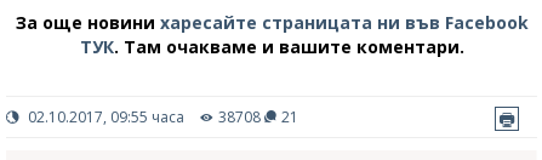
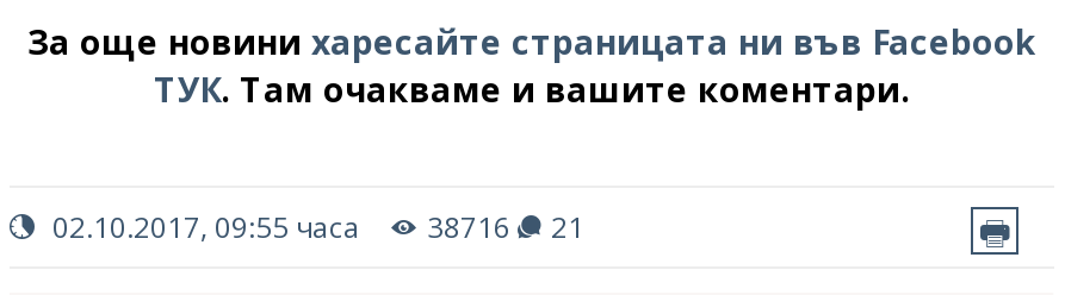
[24,106,298,127] 02.10.2017, 09:55 часа 38708 21 -> [45,208,584,248] 02.10.2017, 09:55 часа 38716 21

